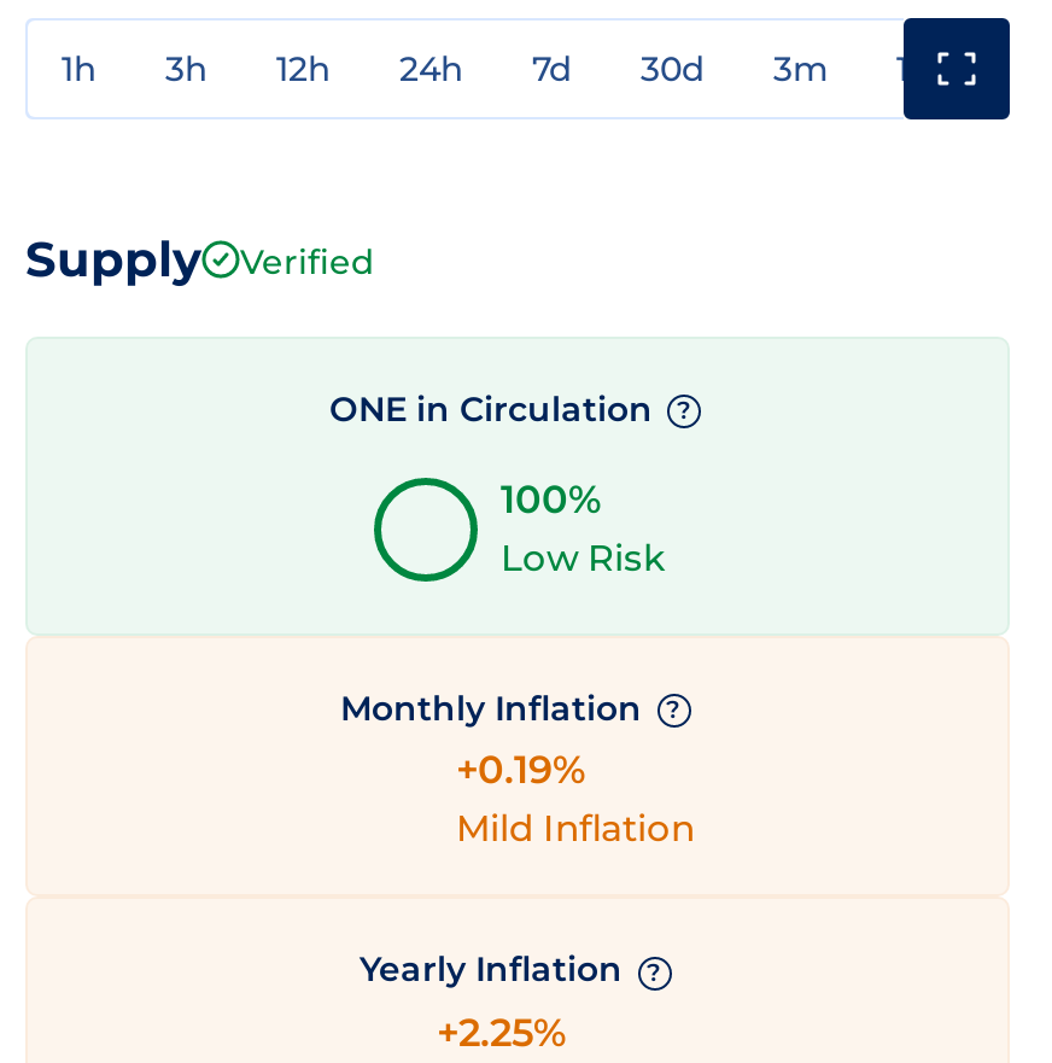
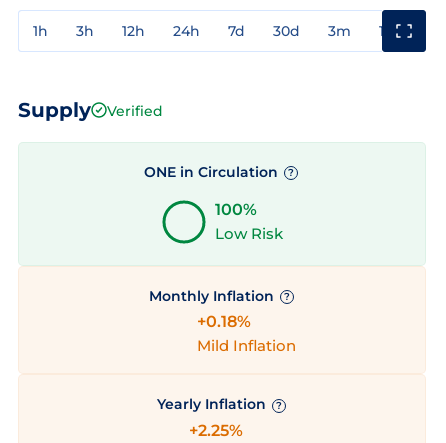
[456,748,586,794] +0.19% -> [196,312,250,331] +0.18%

